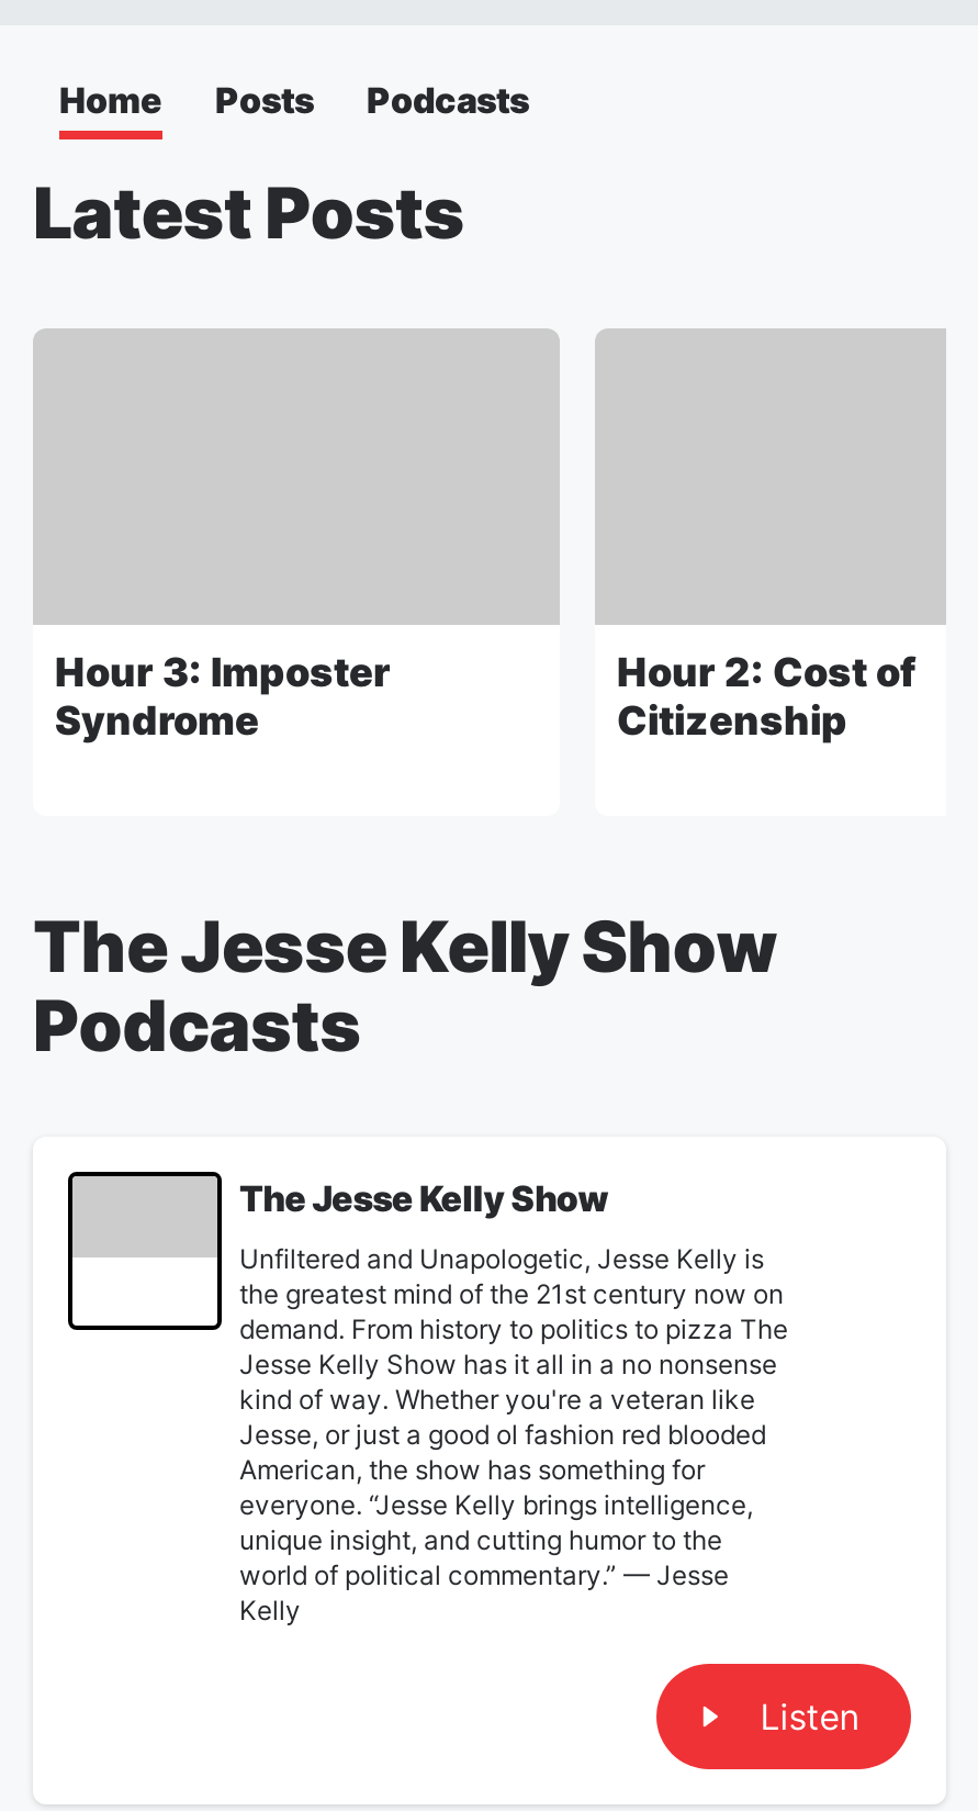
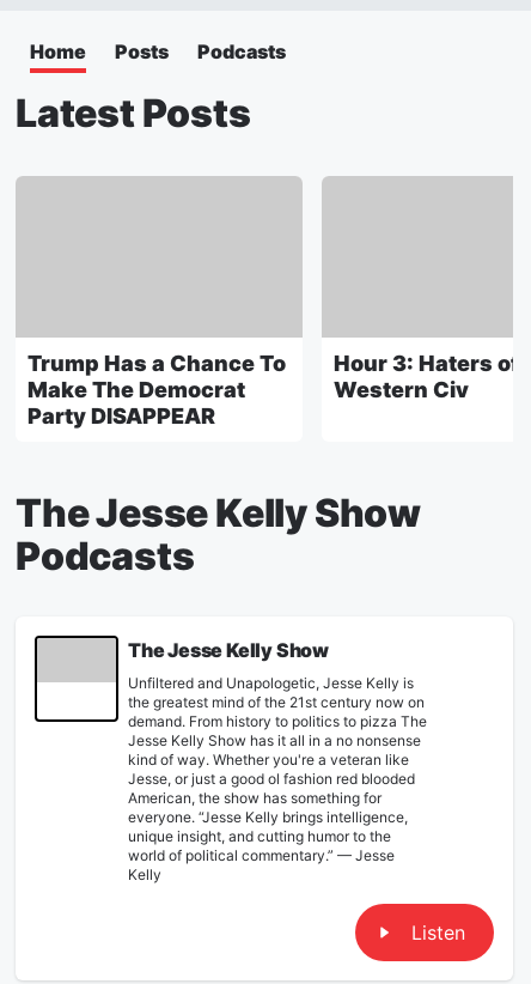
[55,648,391,743] Hour 3: Imposter | Syndrome -> [28,350,286,428] Trump Has a Chance To | Make The Democrat | Party DISAPPEAR
[617,648,915,743] Hour 2: Cost of | Citizenship -> [334,350,519,402] Hour 3: Haters of | Western Civ

